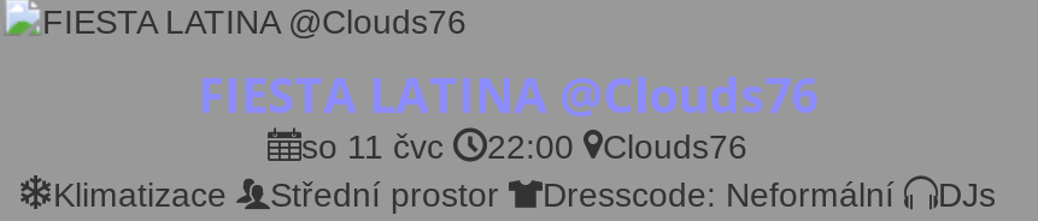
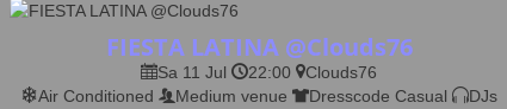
[301,127,747,166] so 11 čvc 22:00 Clouds76 -> [157,63,377,82] Sa 11 Jul 22:00 Clouds76
[53,175,895,214] Klimatizace | Střední prostor | Dresscode: Neformální -> [38,86,447,105] Air Conditioned | Medium venue | Dresscode Casual

